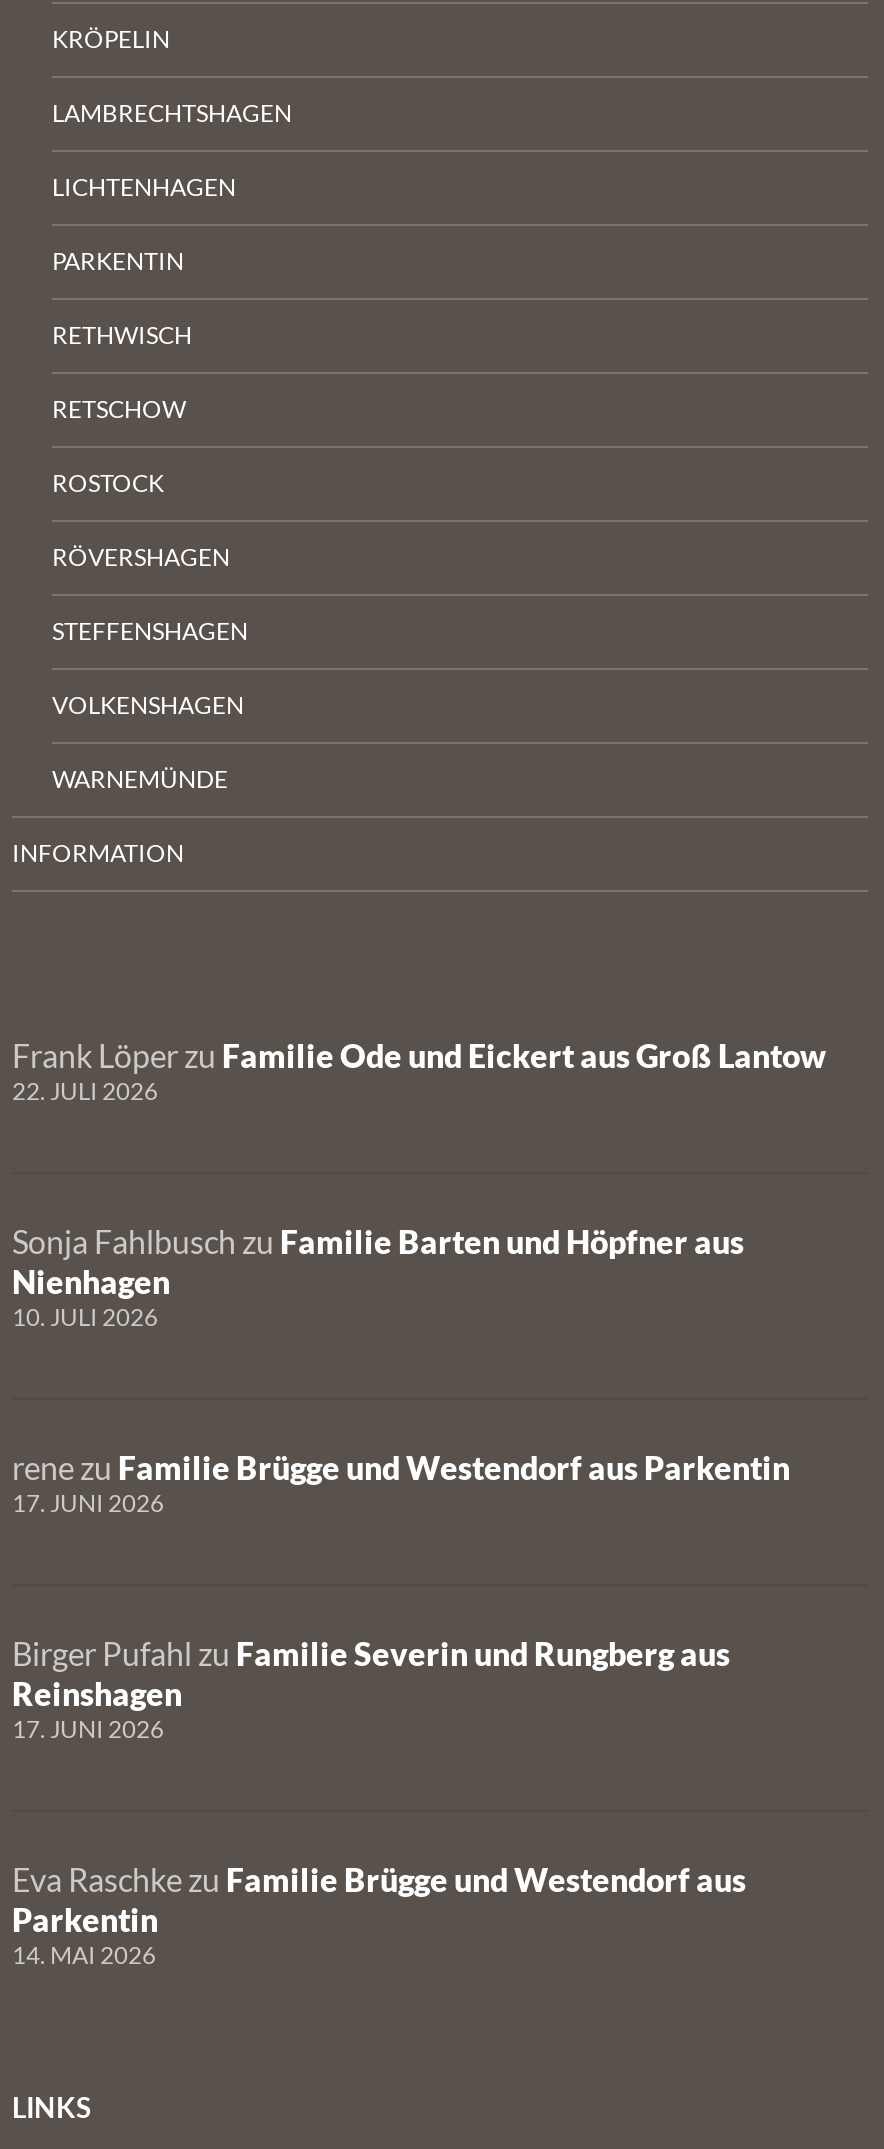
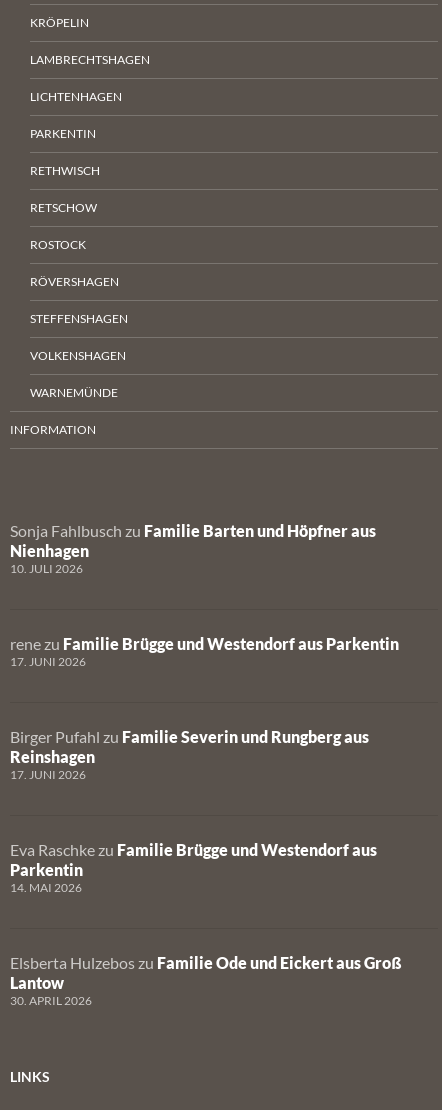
[12,1036,826,1106] Frank Löper zu Familie Ode und Eickert aus Groß Lantow | 22. JULI 2026 -> none
moved [12,1222,790,1970] -> [10,521,399,895]: Sonja Fahlbusch zu Familie Barten und Höpfner aus | Nienhagen | 10. JULI 2026 | ... | Parkentin | 14. MAI 2026
none -> [10,953,402,1008] Elsberta Hulzebos zu Familie Ode und Eickert aus Groß | Lantow | 30. APRIL 2026

